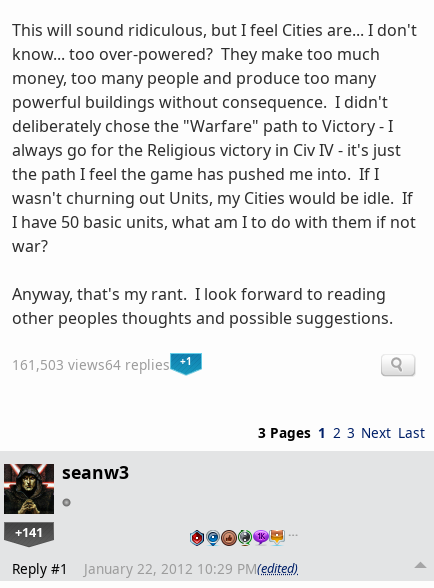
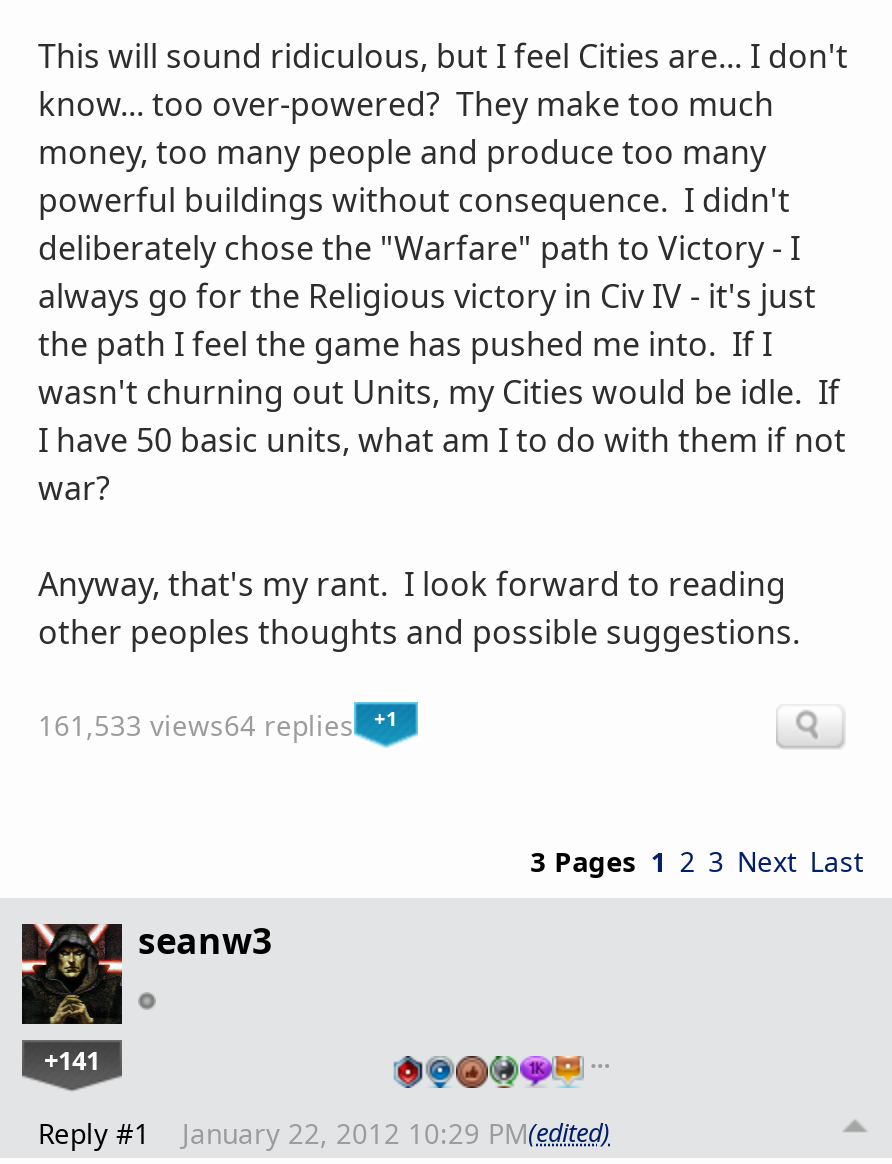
[12,355,170,374] 161,503 views64 replies -> [38,705,354,743] 161,533 views64 replies

